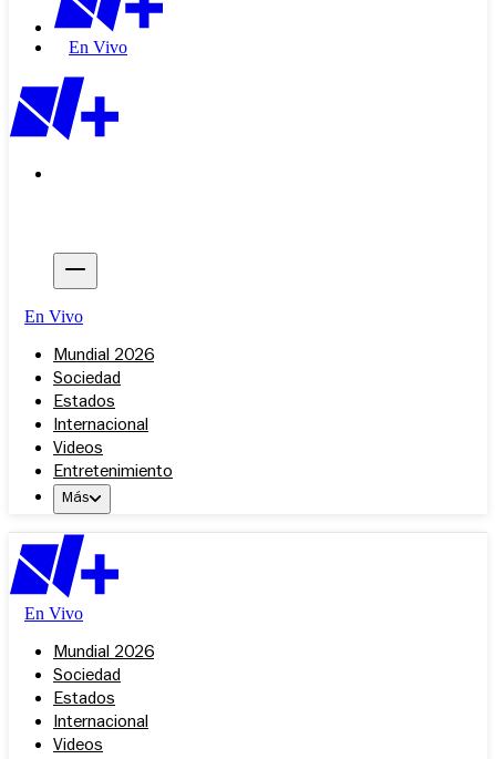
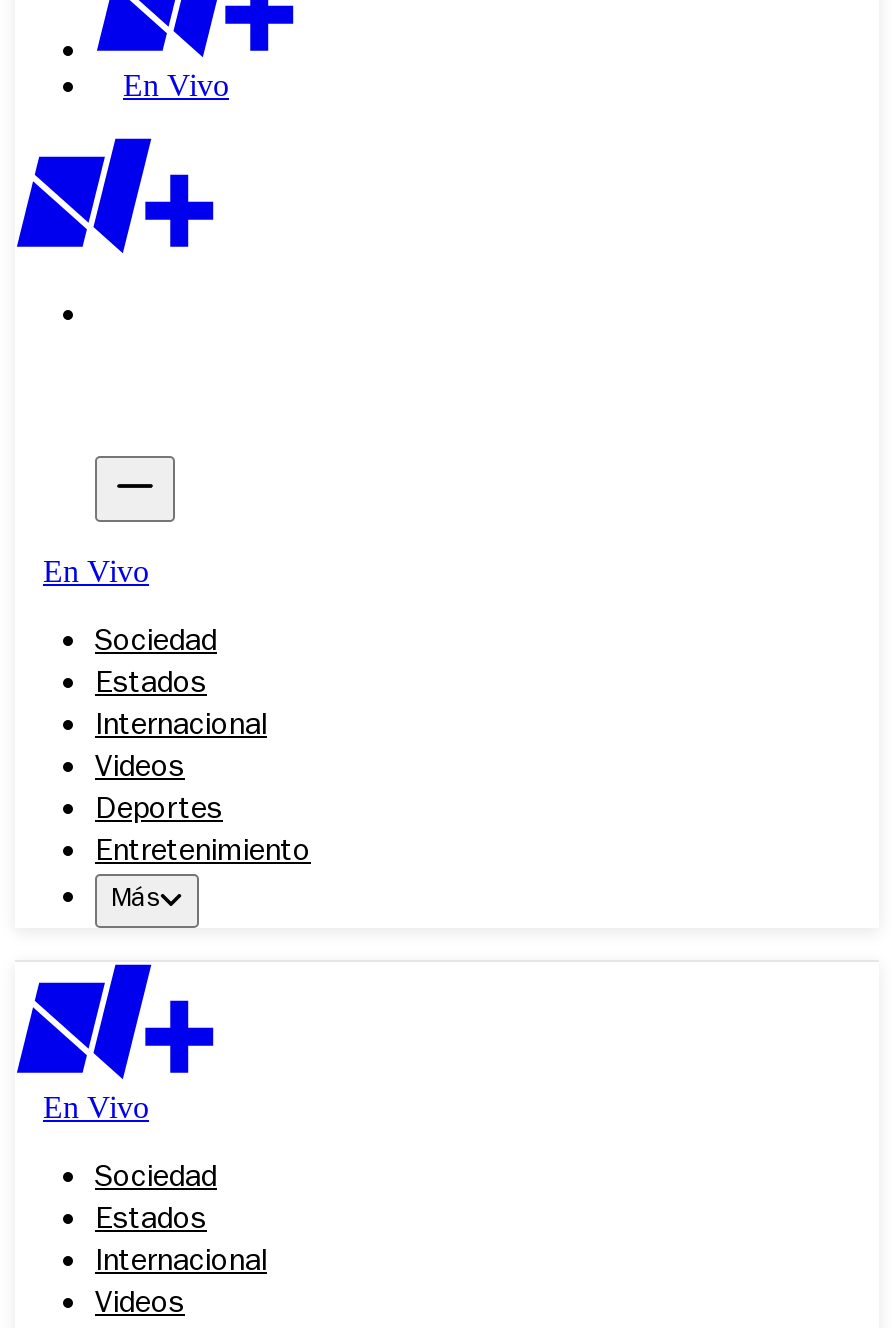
[53,348,154,366] Mundial 2026 -> none
none -> [95,796,223,828] Deportes
[53,645,154,663] Mundial 2026 -> none

